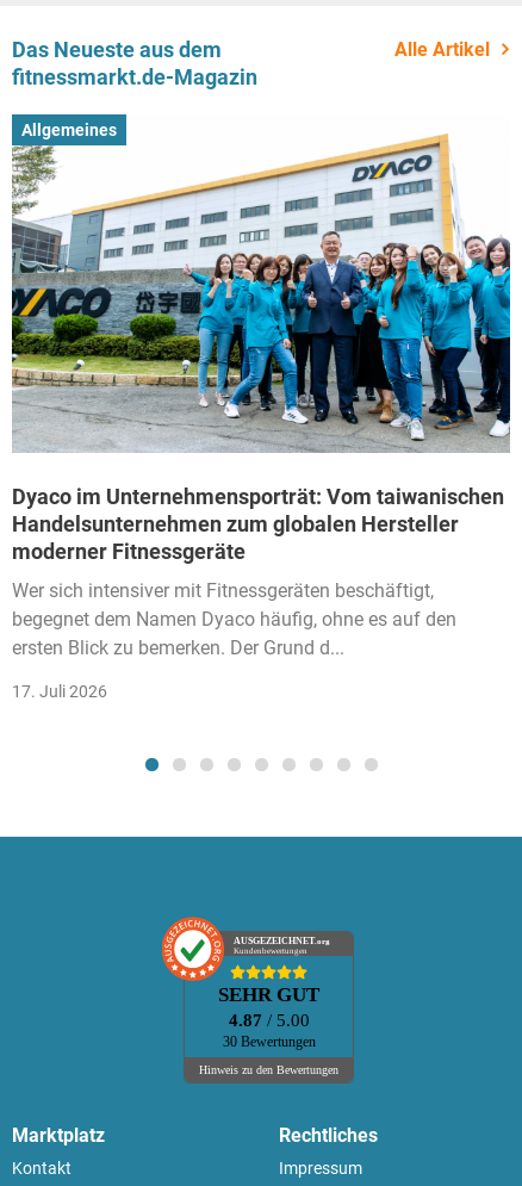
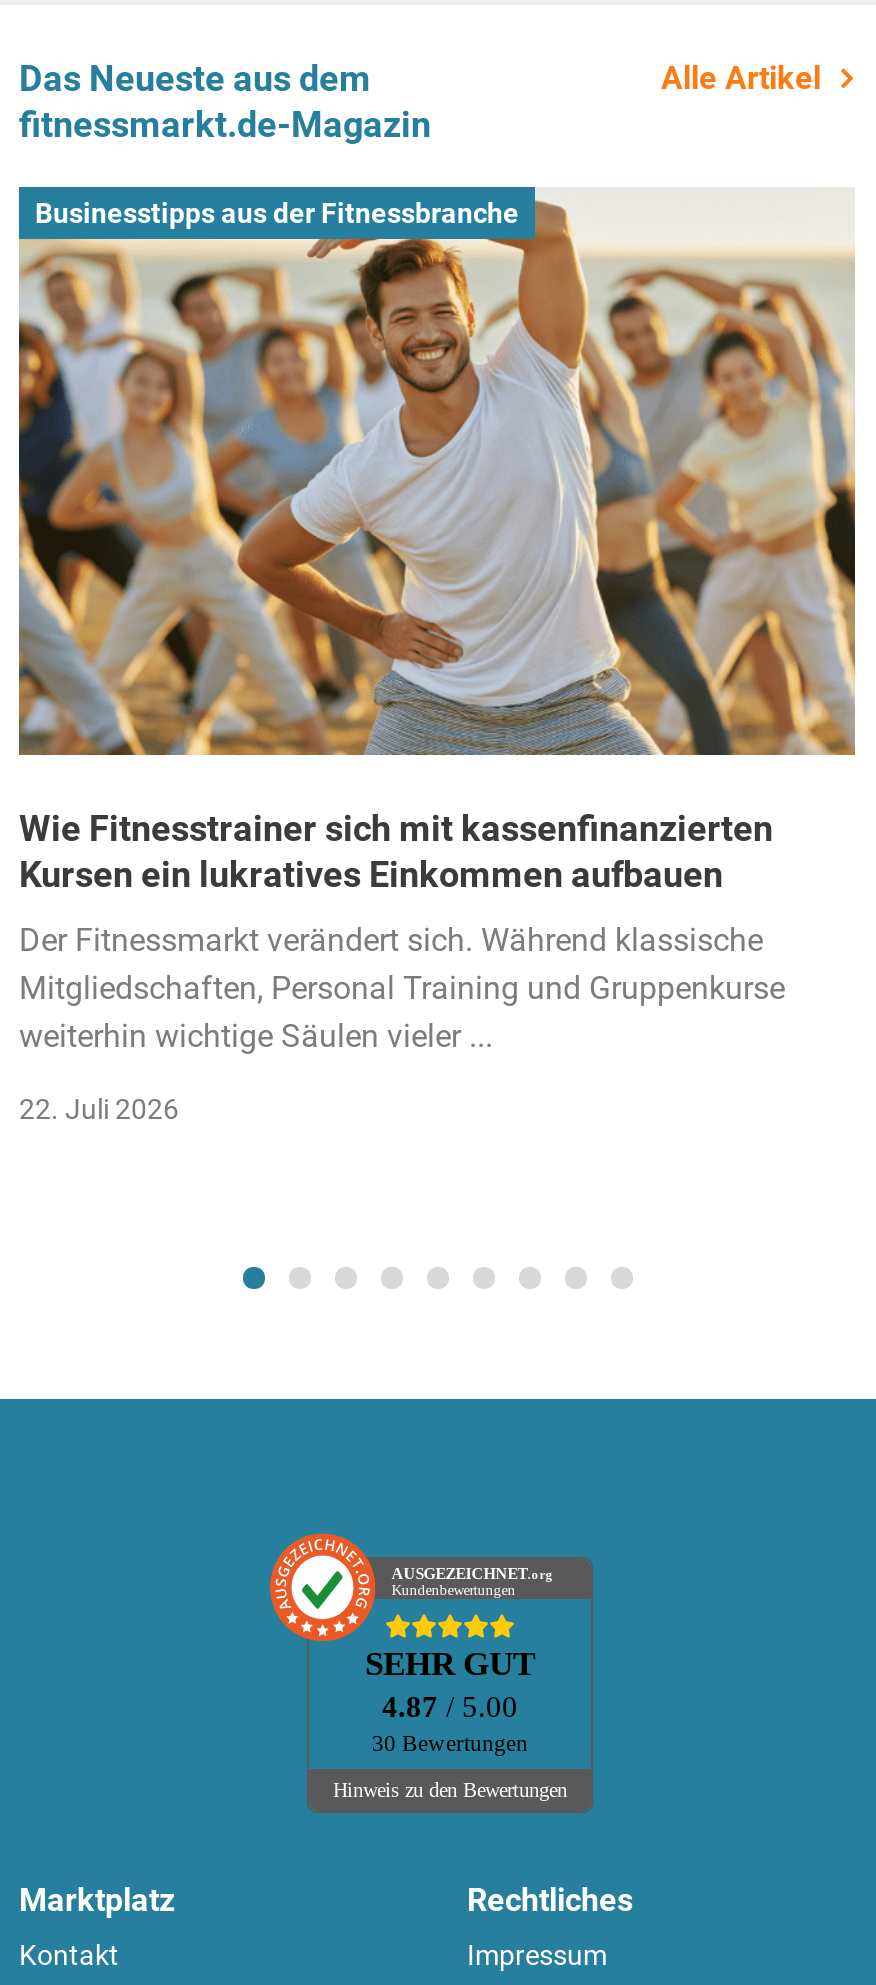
[11,120,511,453] [image] | Allgemeines -> [17,189,857,757] [image] | Businesstipps aus der Fitnessbranche
[12,484,504,564] Dyaco im Unternehmensporträt: Vom taiwanischen | Handelsunternehmen zum globalen Hersteller | moderner Fitnessgeräte -> [19,807,773,895] Wie Fitnesstrainer sich mit kassenfinanzierten | Kursen ein lukratives Einkommen aufbauen
[12,579,456,659] Wer sich intensiver mit Fitnessgeräten beschäftigt, | begegnet dem Namen Dyaco häufig, ohne es auf den | ersten Blick zu bemerken. Der Grund d... -> [19,921,785,1055] Der Fitnessmarkt verändert sich. Während klassische | Mitgliedschaften, Personal Training und Gruppenkurse | weiterhin wichtige Säulen vieler ...
[12,682,107,701] 17. Juli 2026 -> [19,1093,179,1125] 22. Juli 2026

